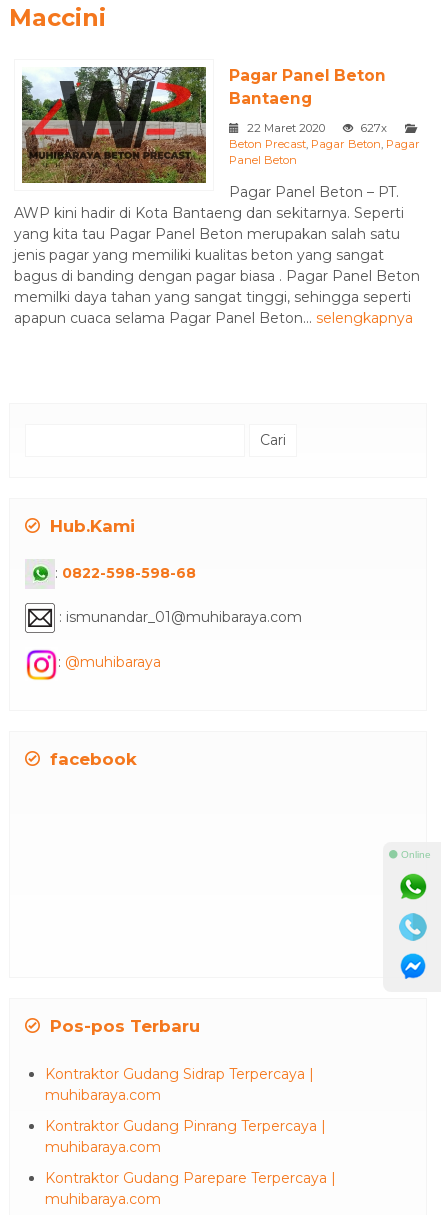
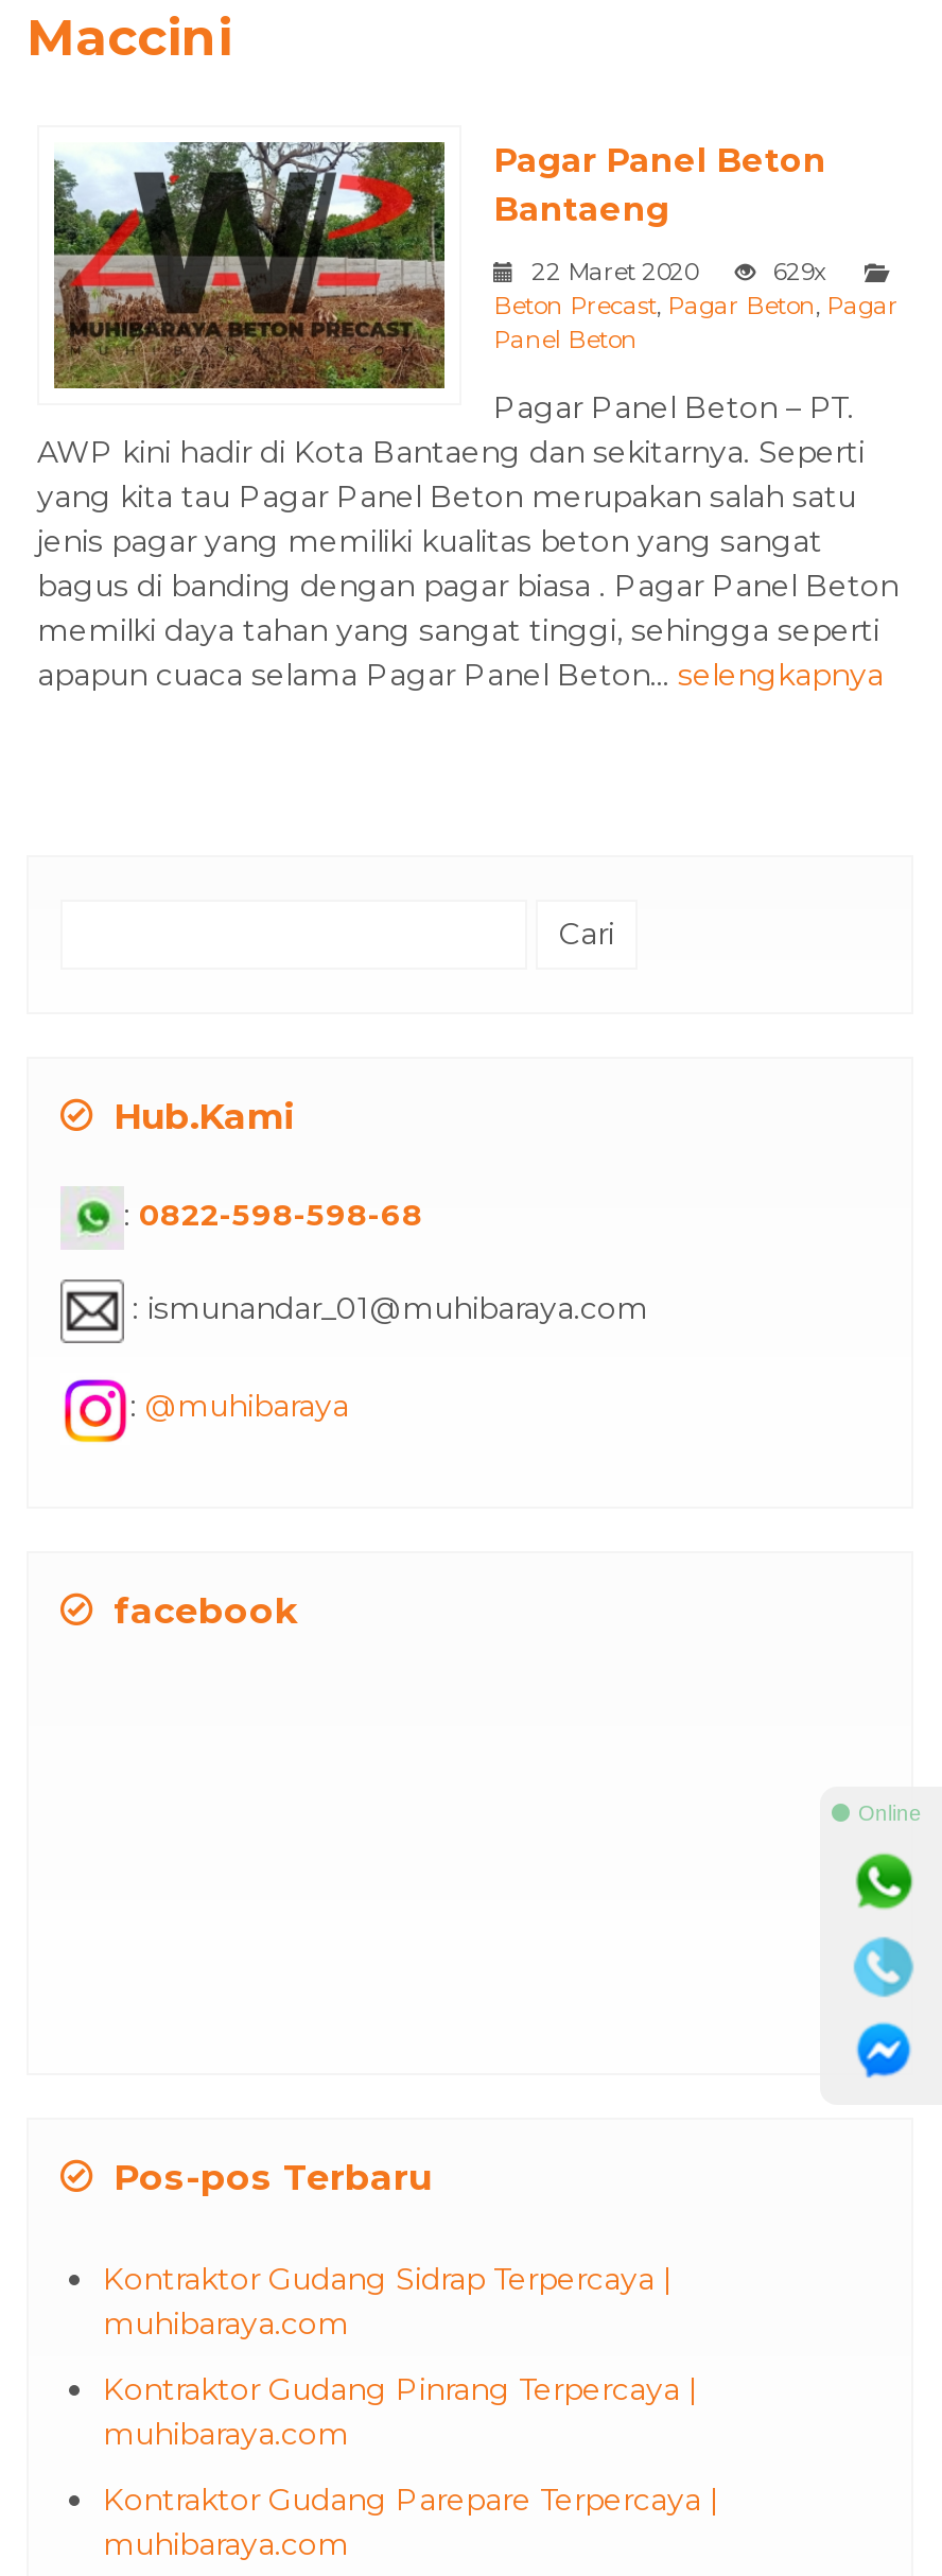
[358,121,390,135] 627x -> [767,258,833,288] 629x

